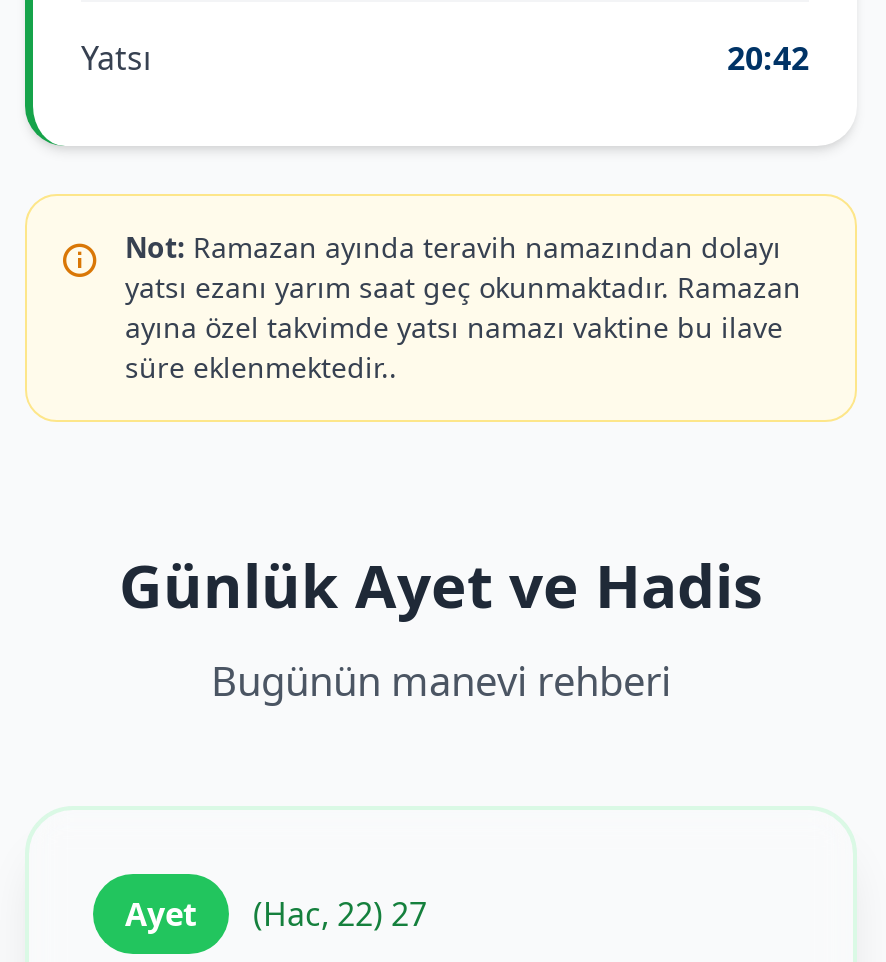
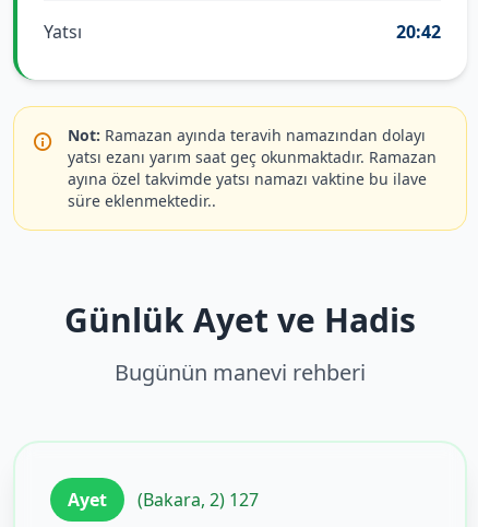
[125,892,427,936] Ayet (Hac, 22) 27 -> [68,488,259,512] Ayet (Bakara, 2) 127

